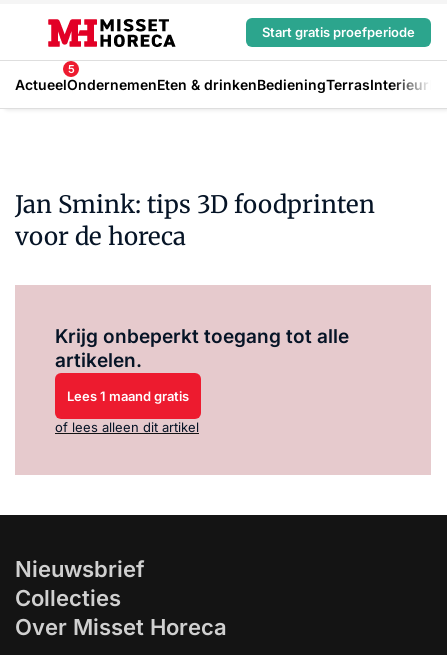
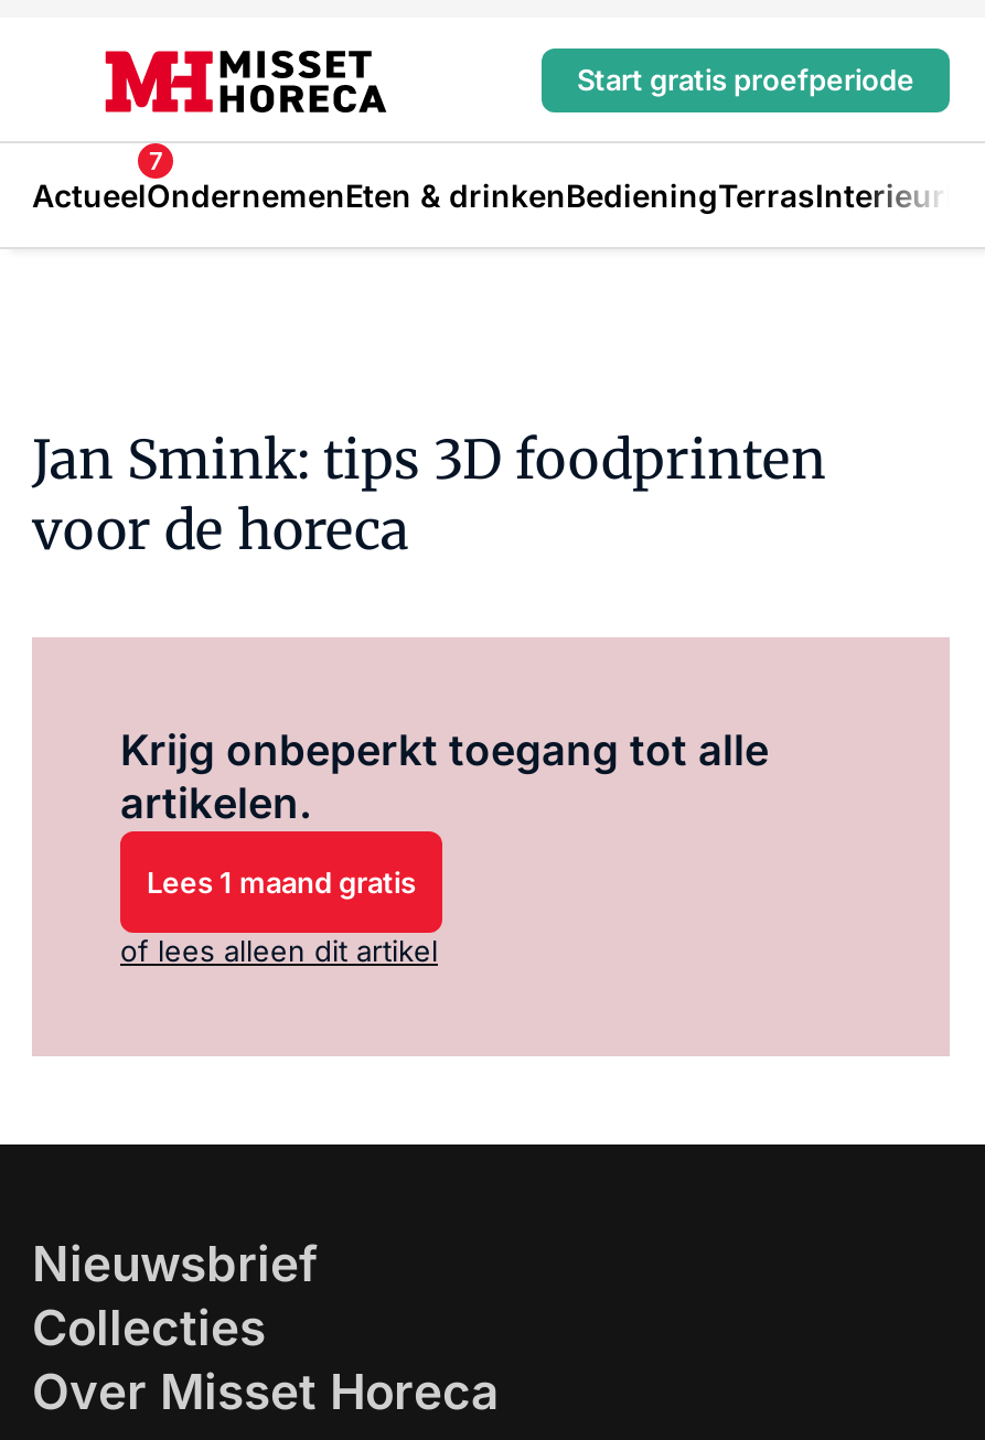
[67,62,74,76] 5 -> [149,146,162,176] 7

